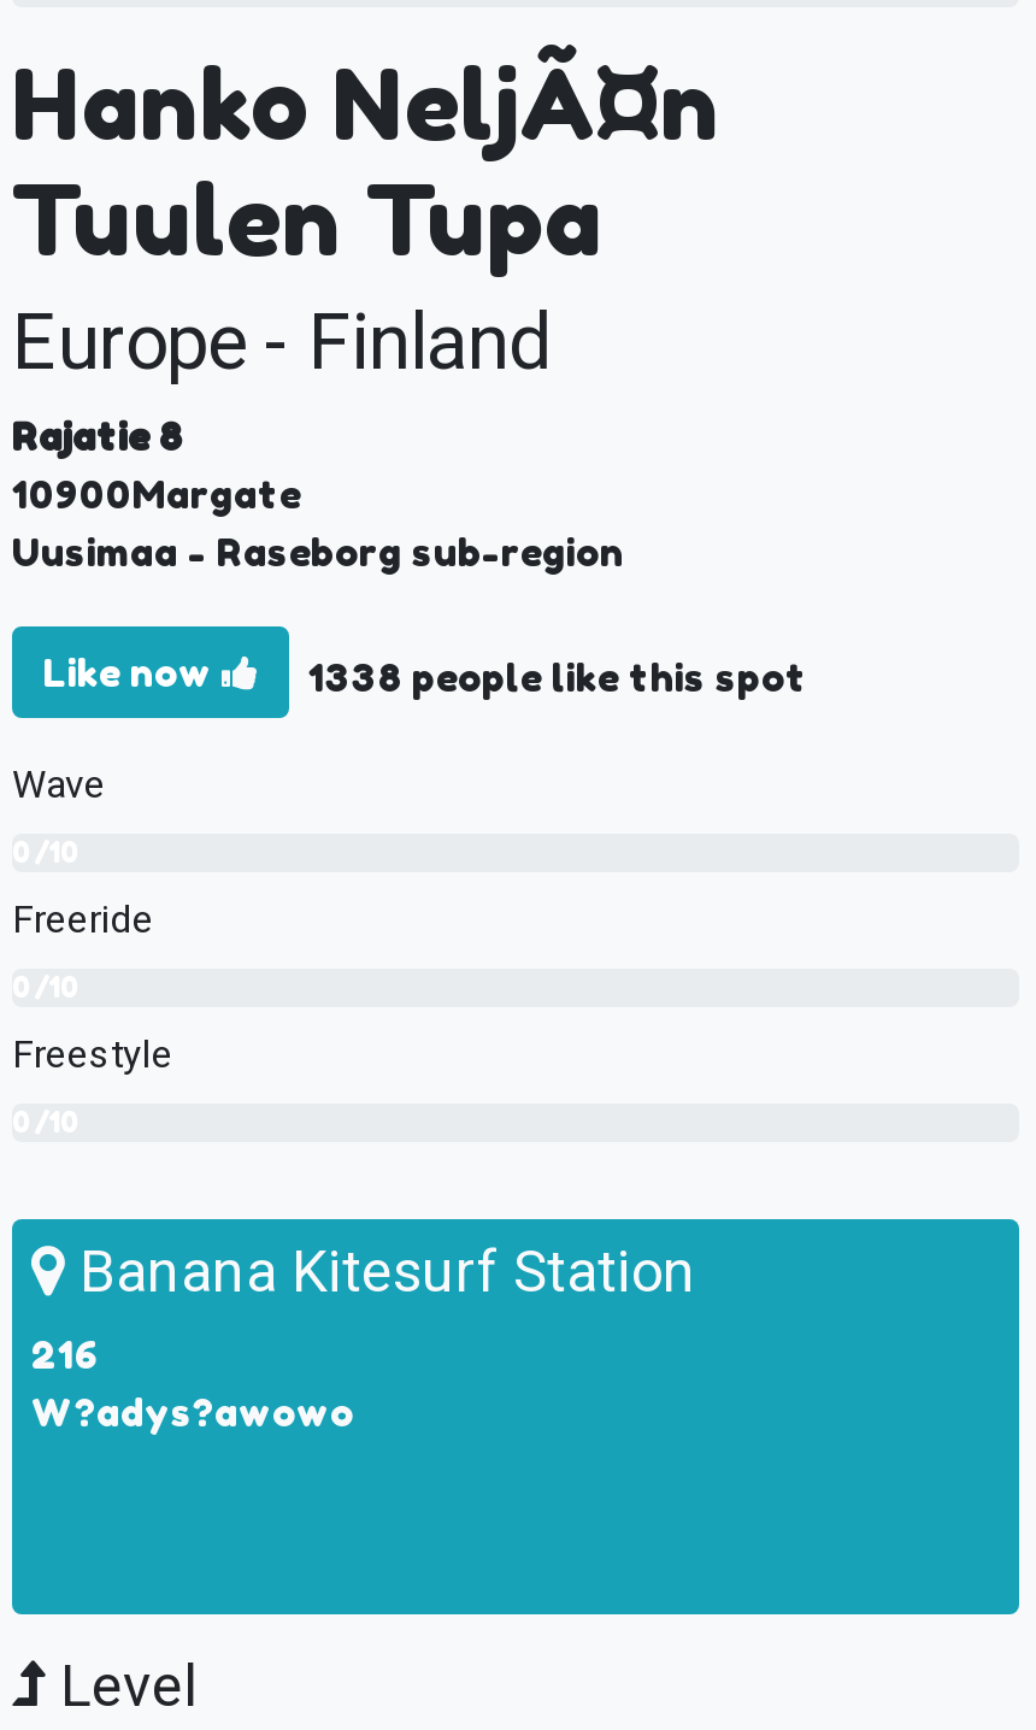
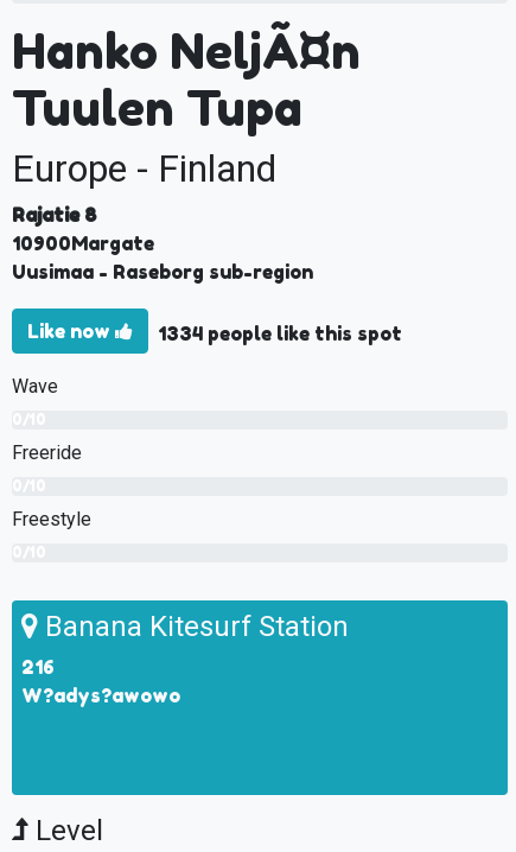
[308,653,807,701] 1338 people like this spot -> [158,322,402,345] 1334 people like this spot

